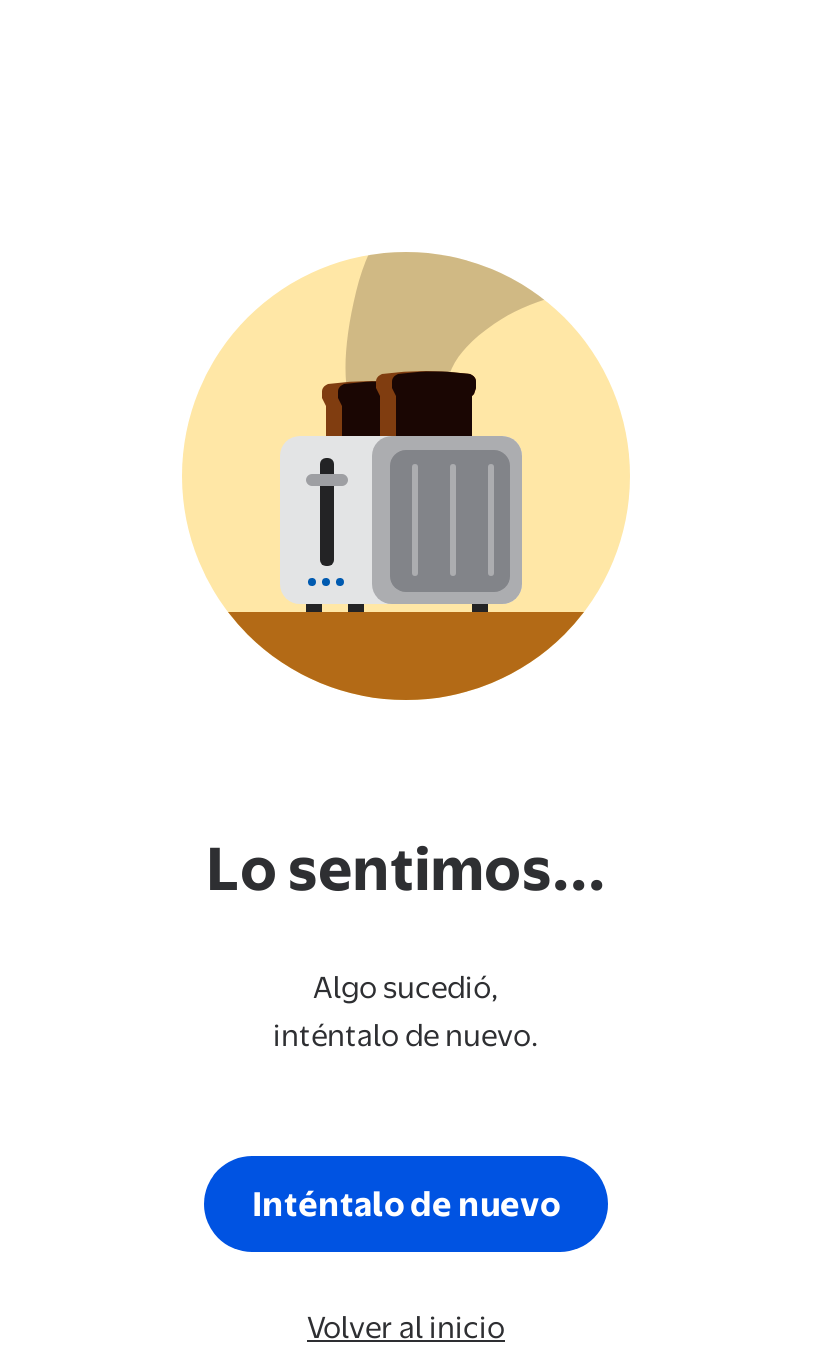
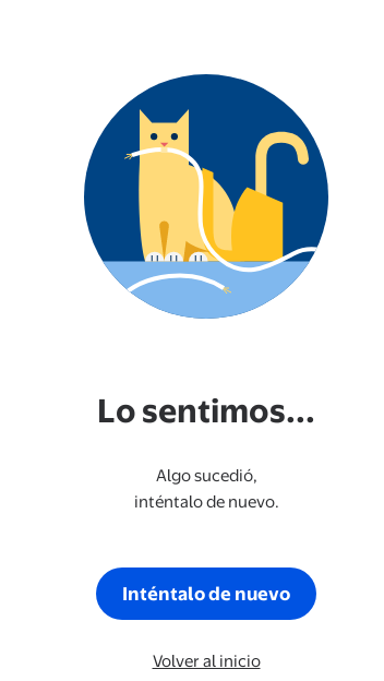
[182,252,630,702] [image] -> [83,73,329,320] [image]

